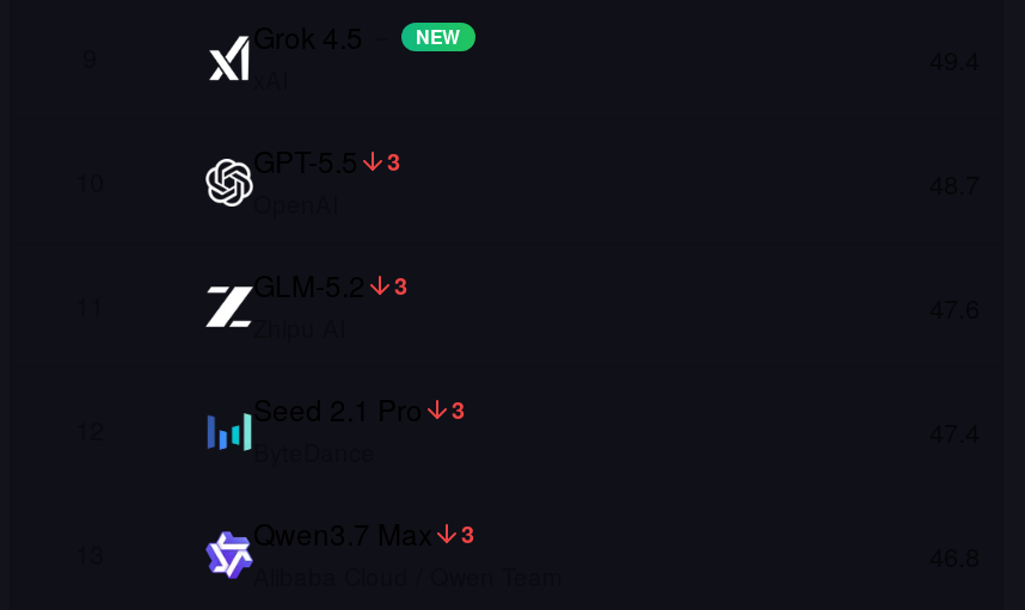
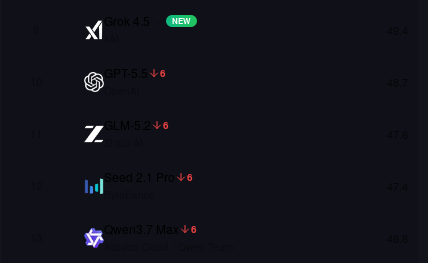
[387,143,401,177] 3 -> [160,65,166,79] 6
[394,267,409,301] 3 -> [163,117,169,131] 6
[452,392,466,425] 3 -> [187,169,193,183] 6
[461,516,475,549] 3 -> [191,221,197,235] 6

